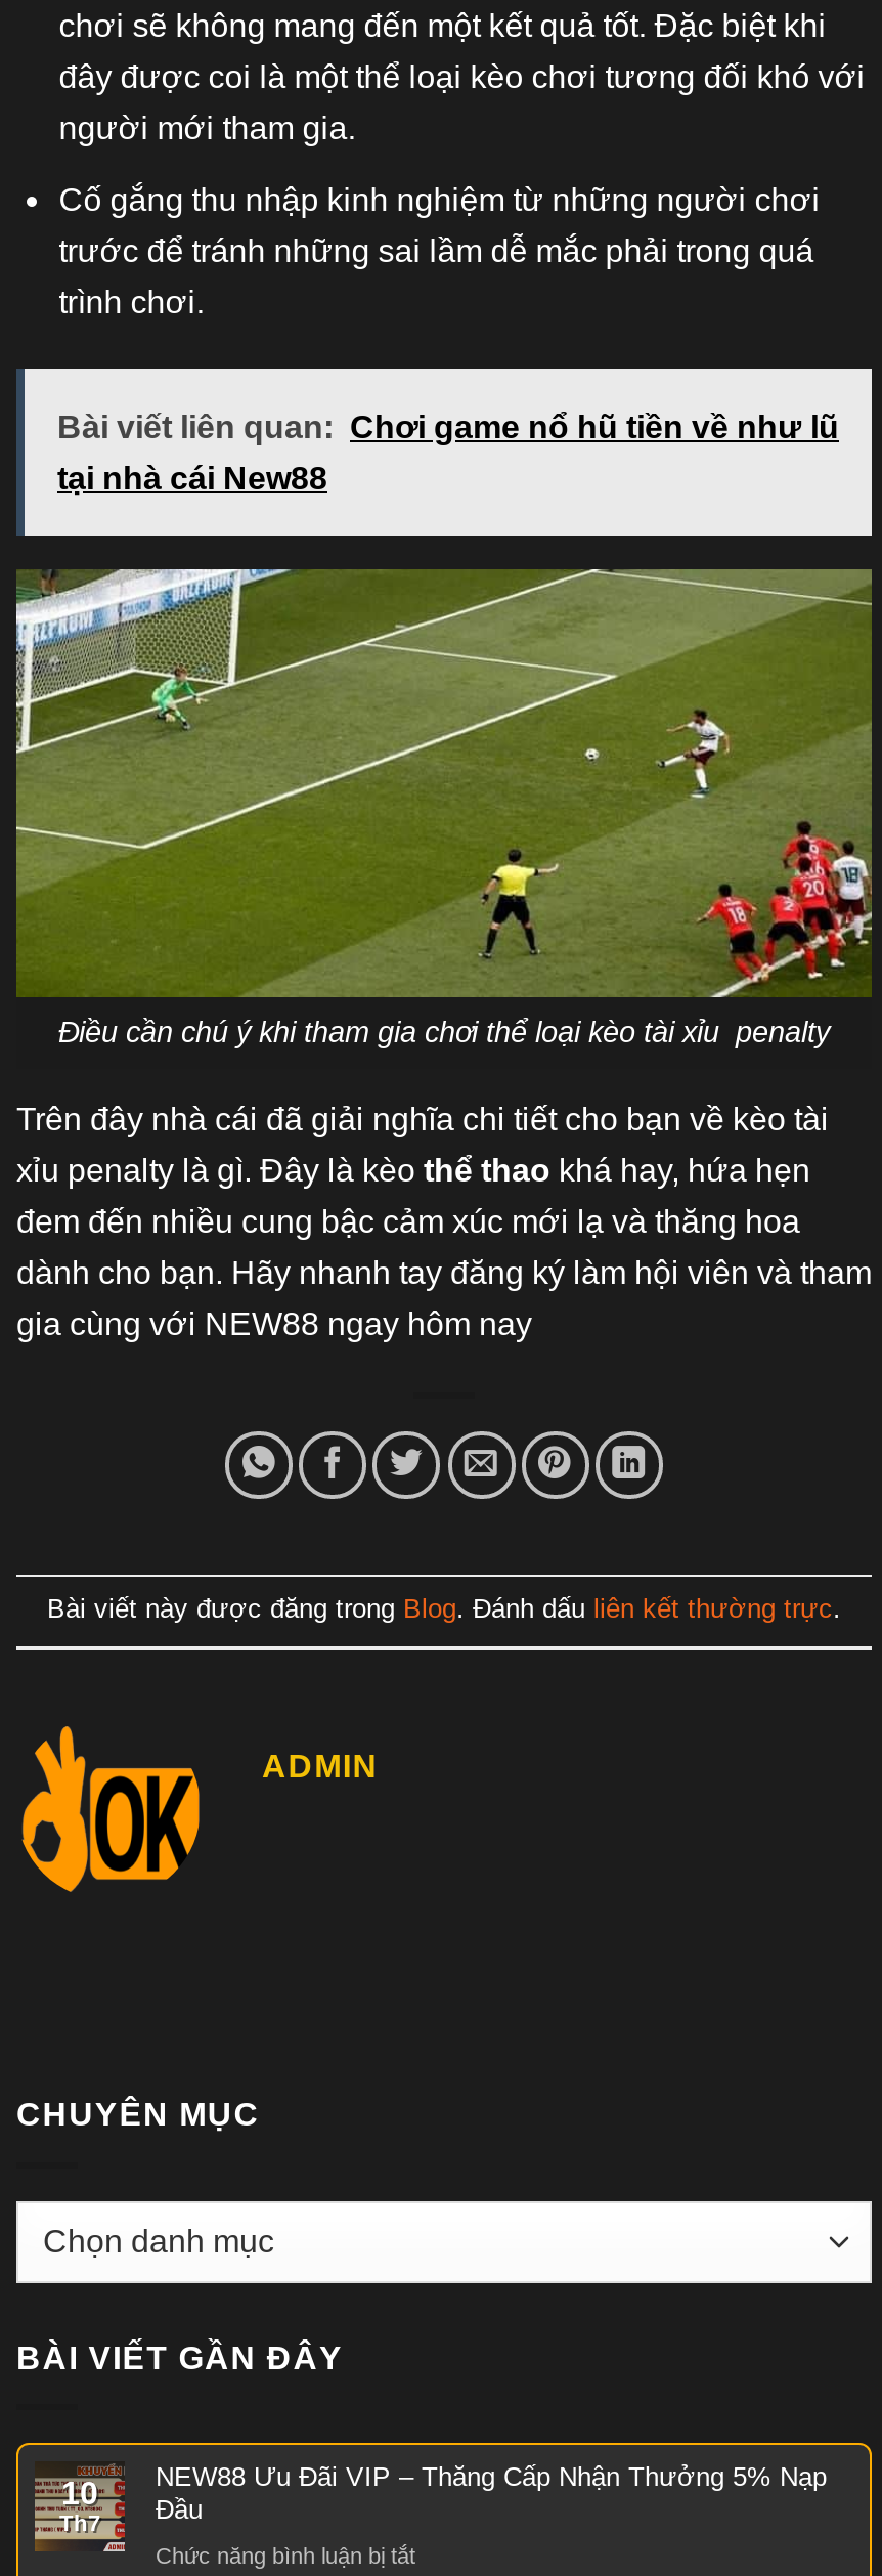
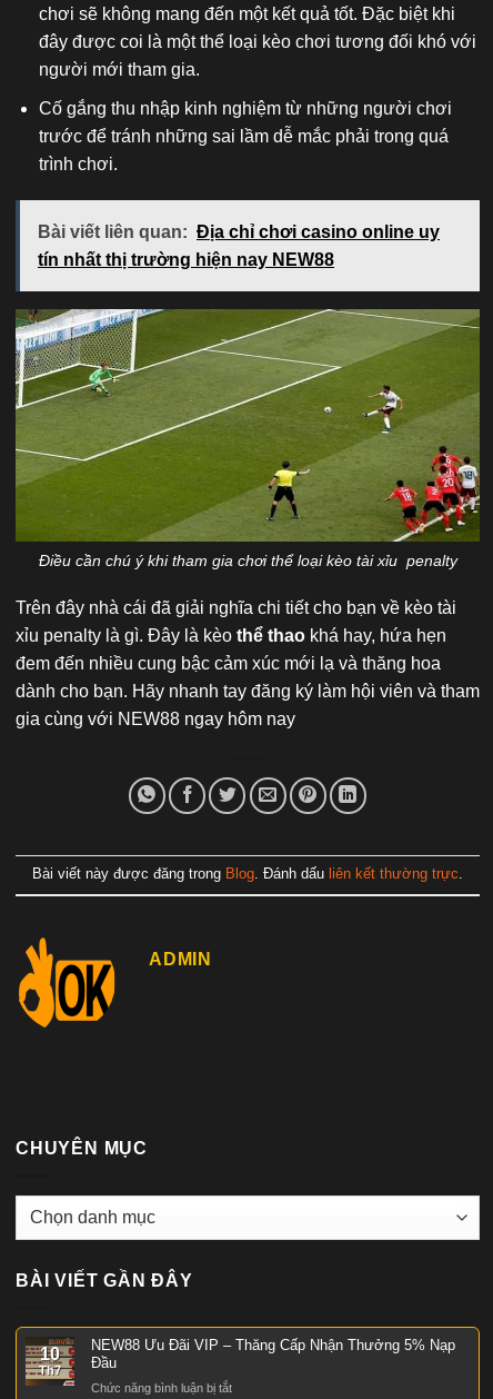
[57,411,839,445] Bài viết liên quan: Chơi game nổ hũ tiền về như lũ -> [38,223,440,242] Bài viết liên quan: Địa chỉ chơi casino online uy
[57,462,327,497] tại nhà cái New88 -> [38,251,334,270] tín nhất thị trường hiện nay NEW88

